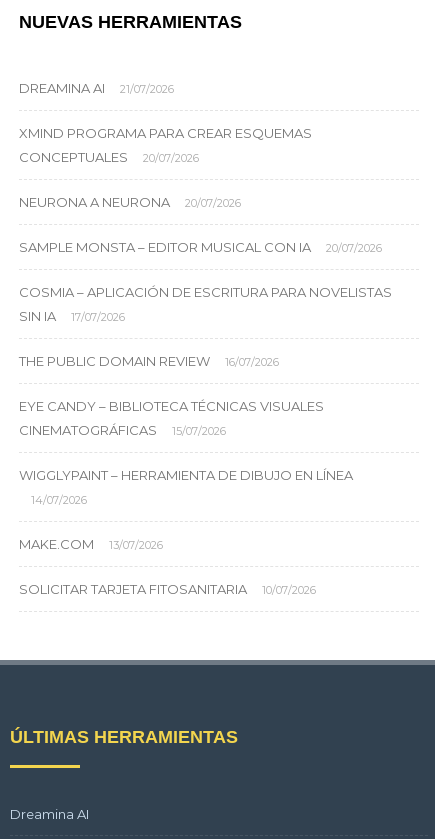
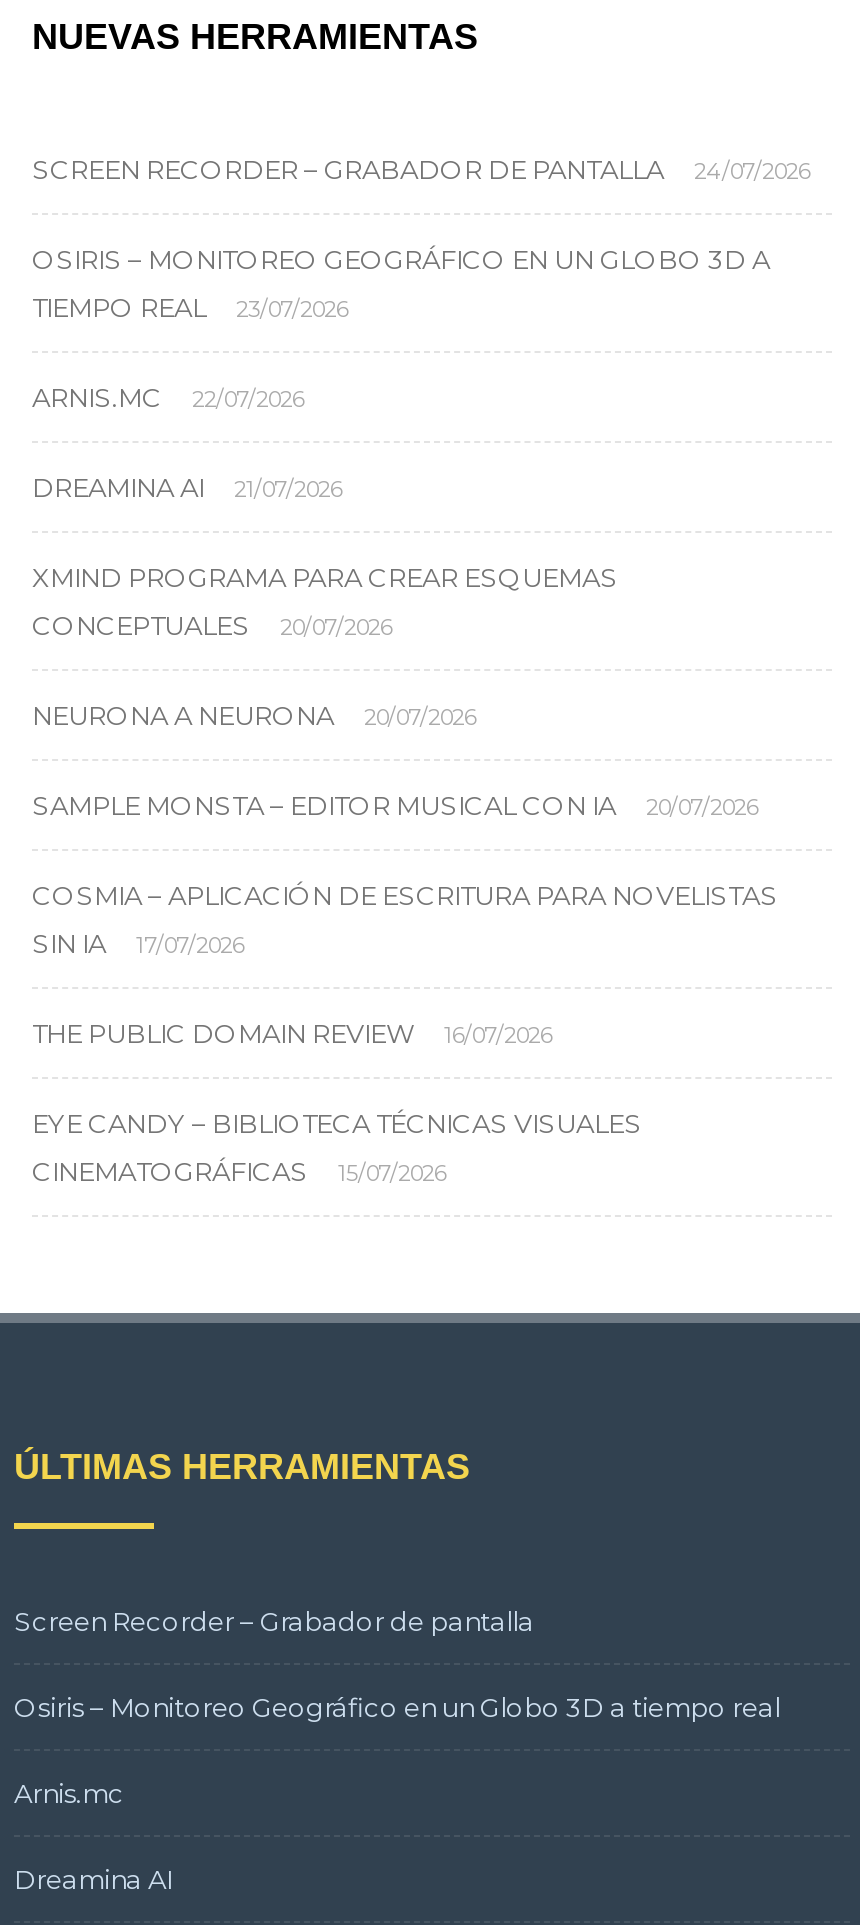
none -> [32,153,810,413] SCREEN RECORDER – GRABADOR DE PANTALLA | 24/07/2026 | OSIRIS – MONITOREO GEOGRÁFICO EN UN GLOBO 3D A | TIEMPO REAL | 23/07/2026 | ARNIS.MC | 22/07/2026
moved [19,80,392,438] -> [32,471,778,1187]: DREAMINA AI | 21/07/2026 | XMIND PROGRAMA PARA CREAR ESQUEMAS | ... | CINEMATOGRÁFICAS | 15/07/2026
[19,467,353,597] WIGGLYPAINT – HERRAMIENTA DE DIBUJO EN LÍNEA | 14/07/2026 | MAKE.COM | 13/07/2026 | SOLICITAR TARJETA FITOSANITARIA | 10/07/2026 -> none
none -> [14,1605,780,1809] Screen Recorder – Grabador de pantalla | Osiris – Monitoreo Geográfico en un Globo 3D a tiempo real | Arnis.mc

